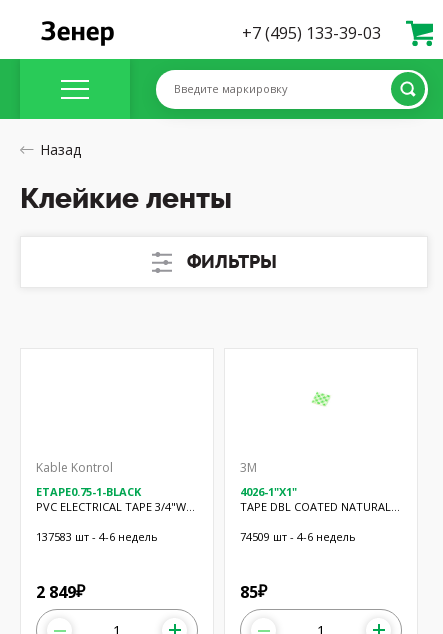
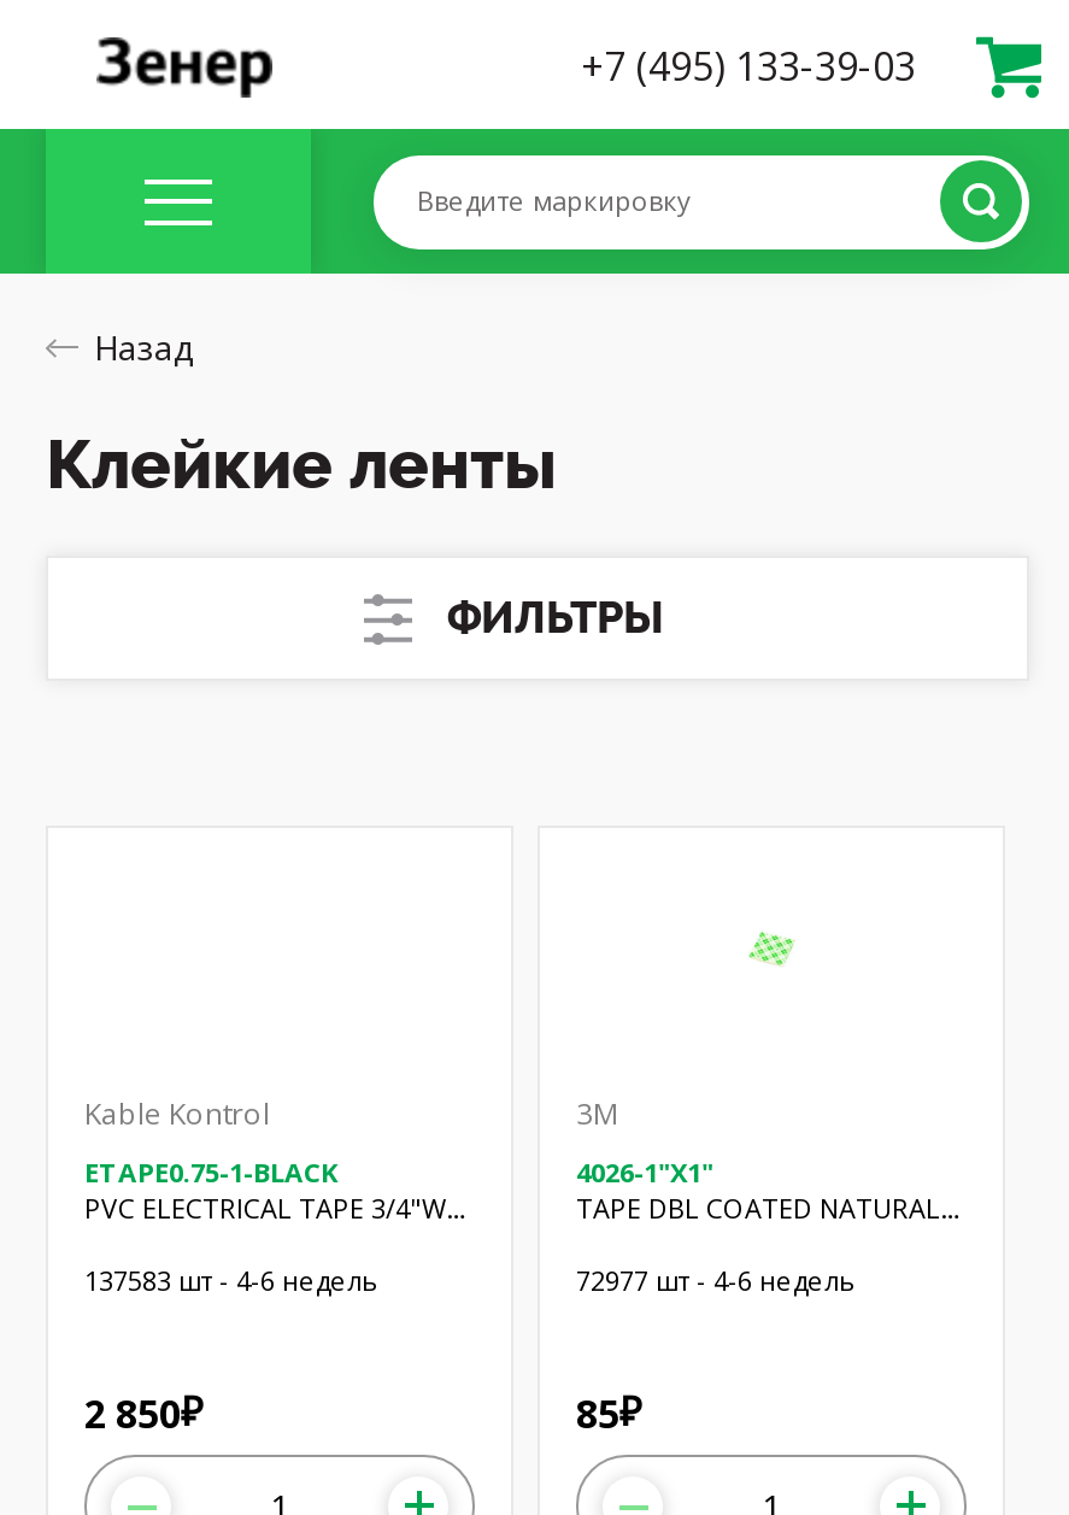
[240,529,356,544] 74509 шт - 4-6 недель -> [576,1262,856,1298] 72977 шт - 4-6 недель
[36,581,85,603] 2 849₽ -> [84,1387,202,1440] 2 850₽

